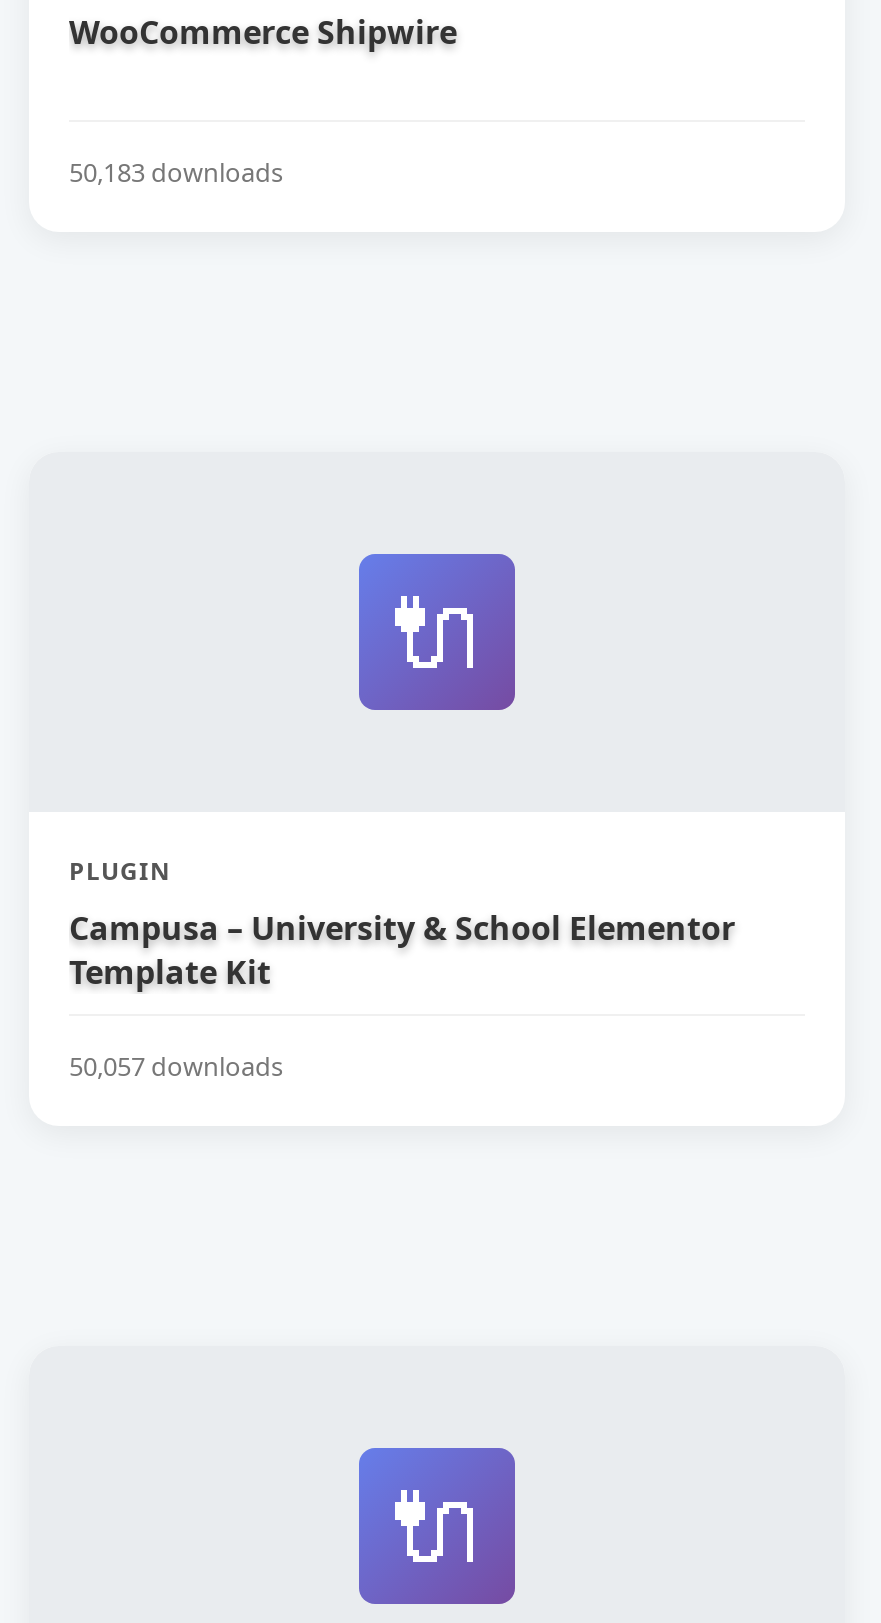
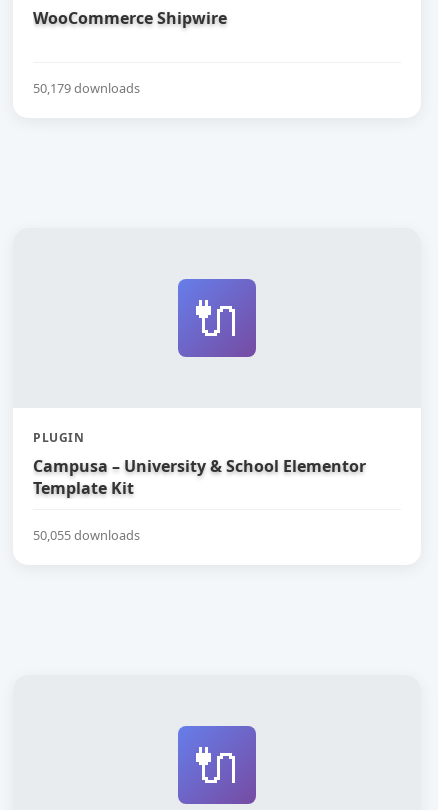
[69,153,283,189] 50,183 downloads -> [33,79,140,97] 50,179 downloads
[69,1049,283,1085] 50,057 downloads -> [33,526,140,544] 50,055 downloads

